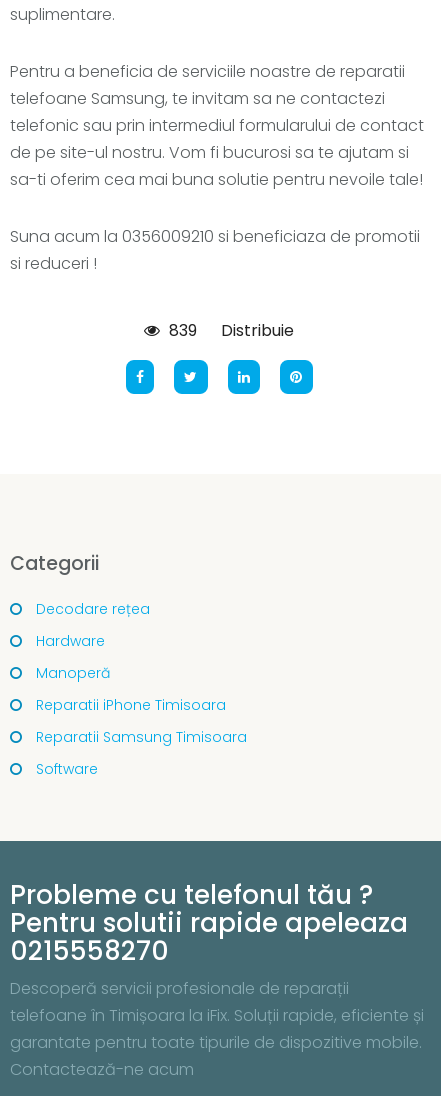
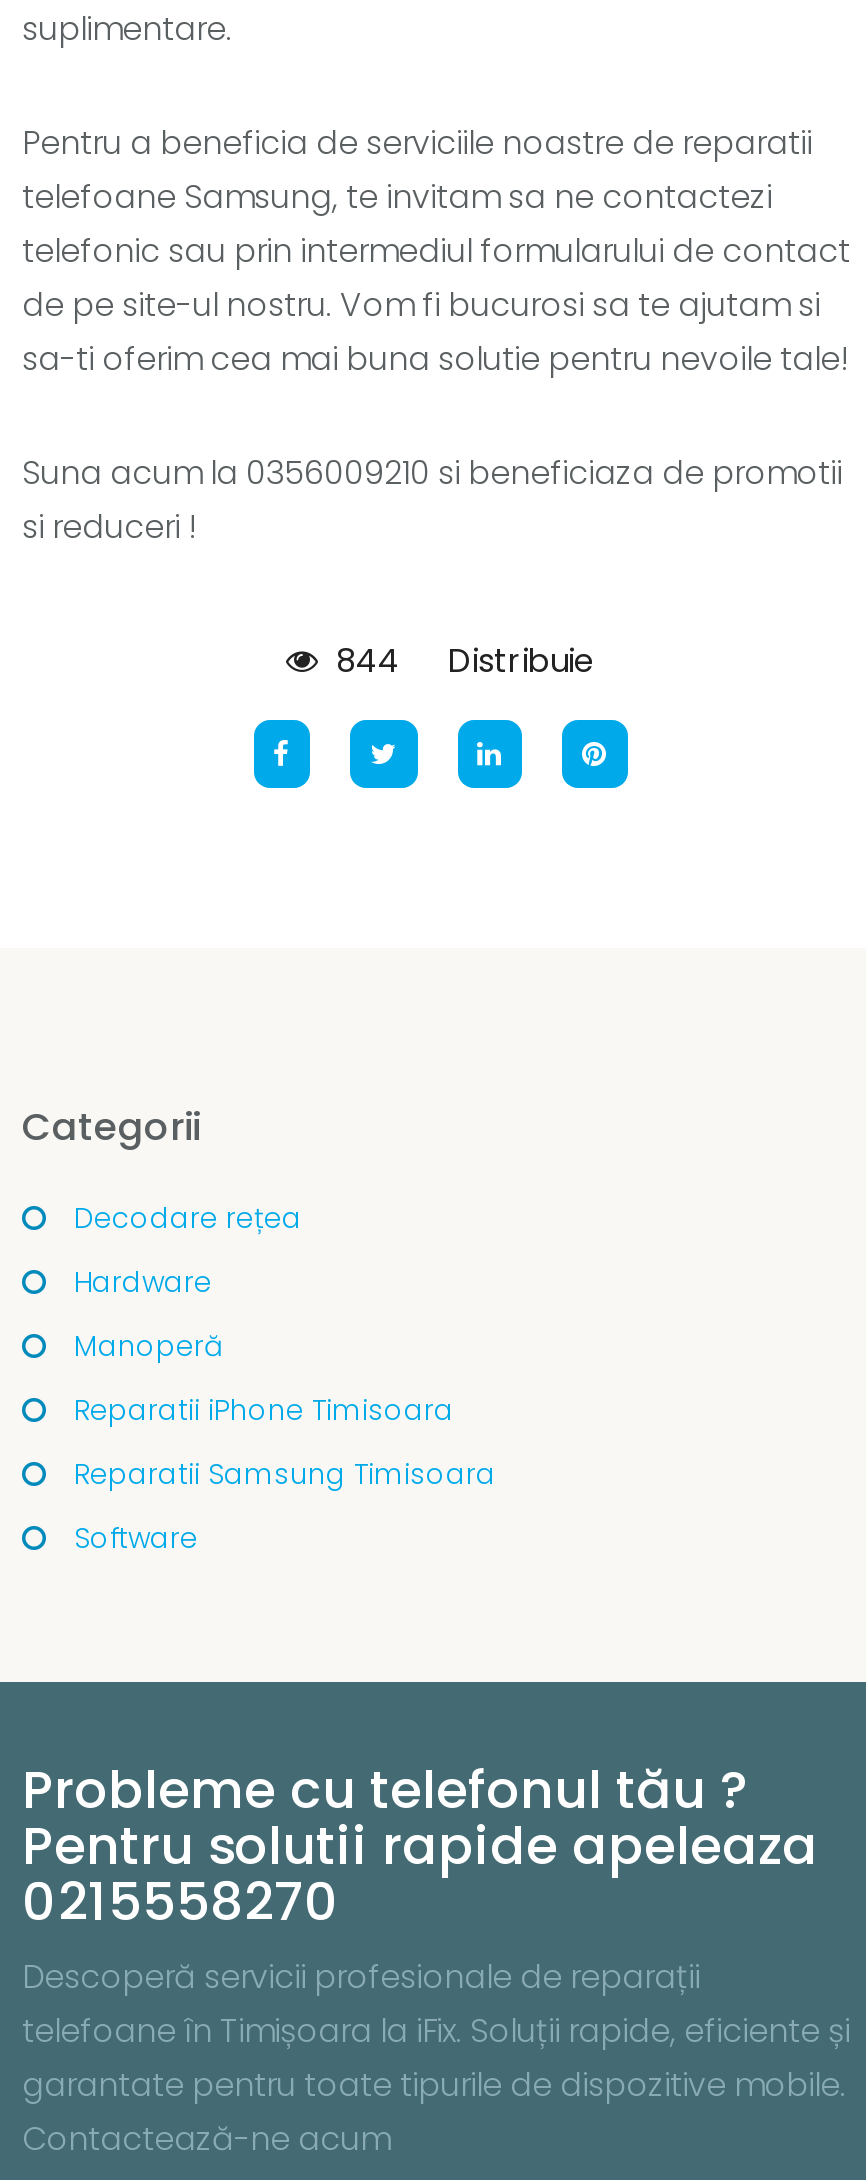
[165,319,294,342] 839 Distribuie -> [328,638,594,684] 844 Distribuie

